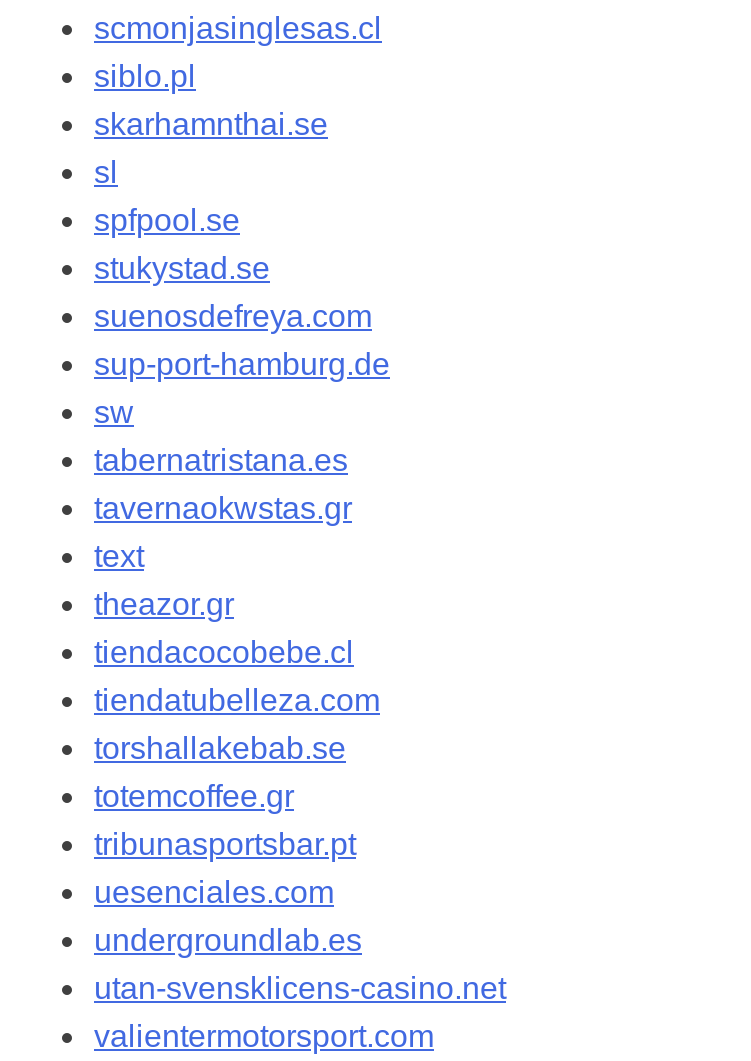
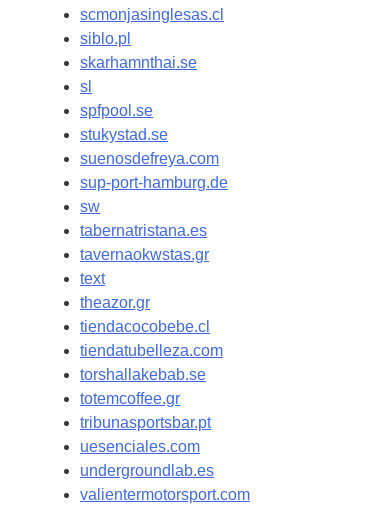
[94,970,506,1004] utan-svensklicens-casino.net -> none

